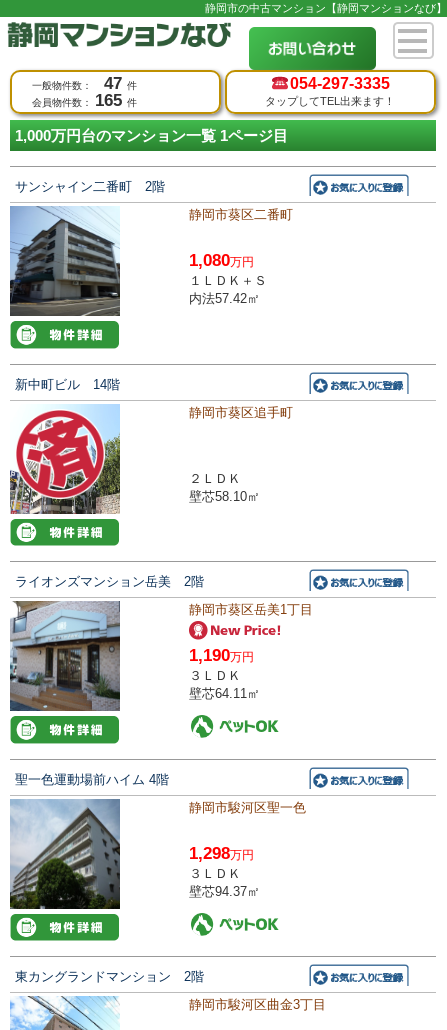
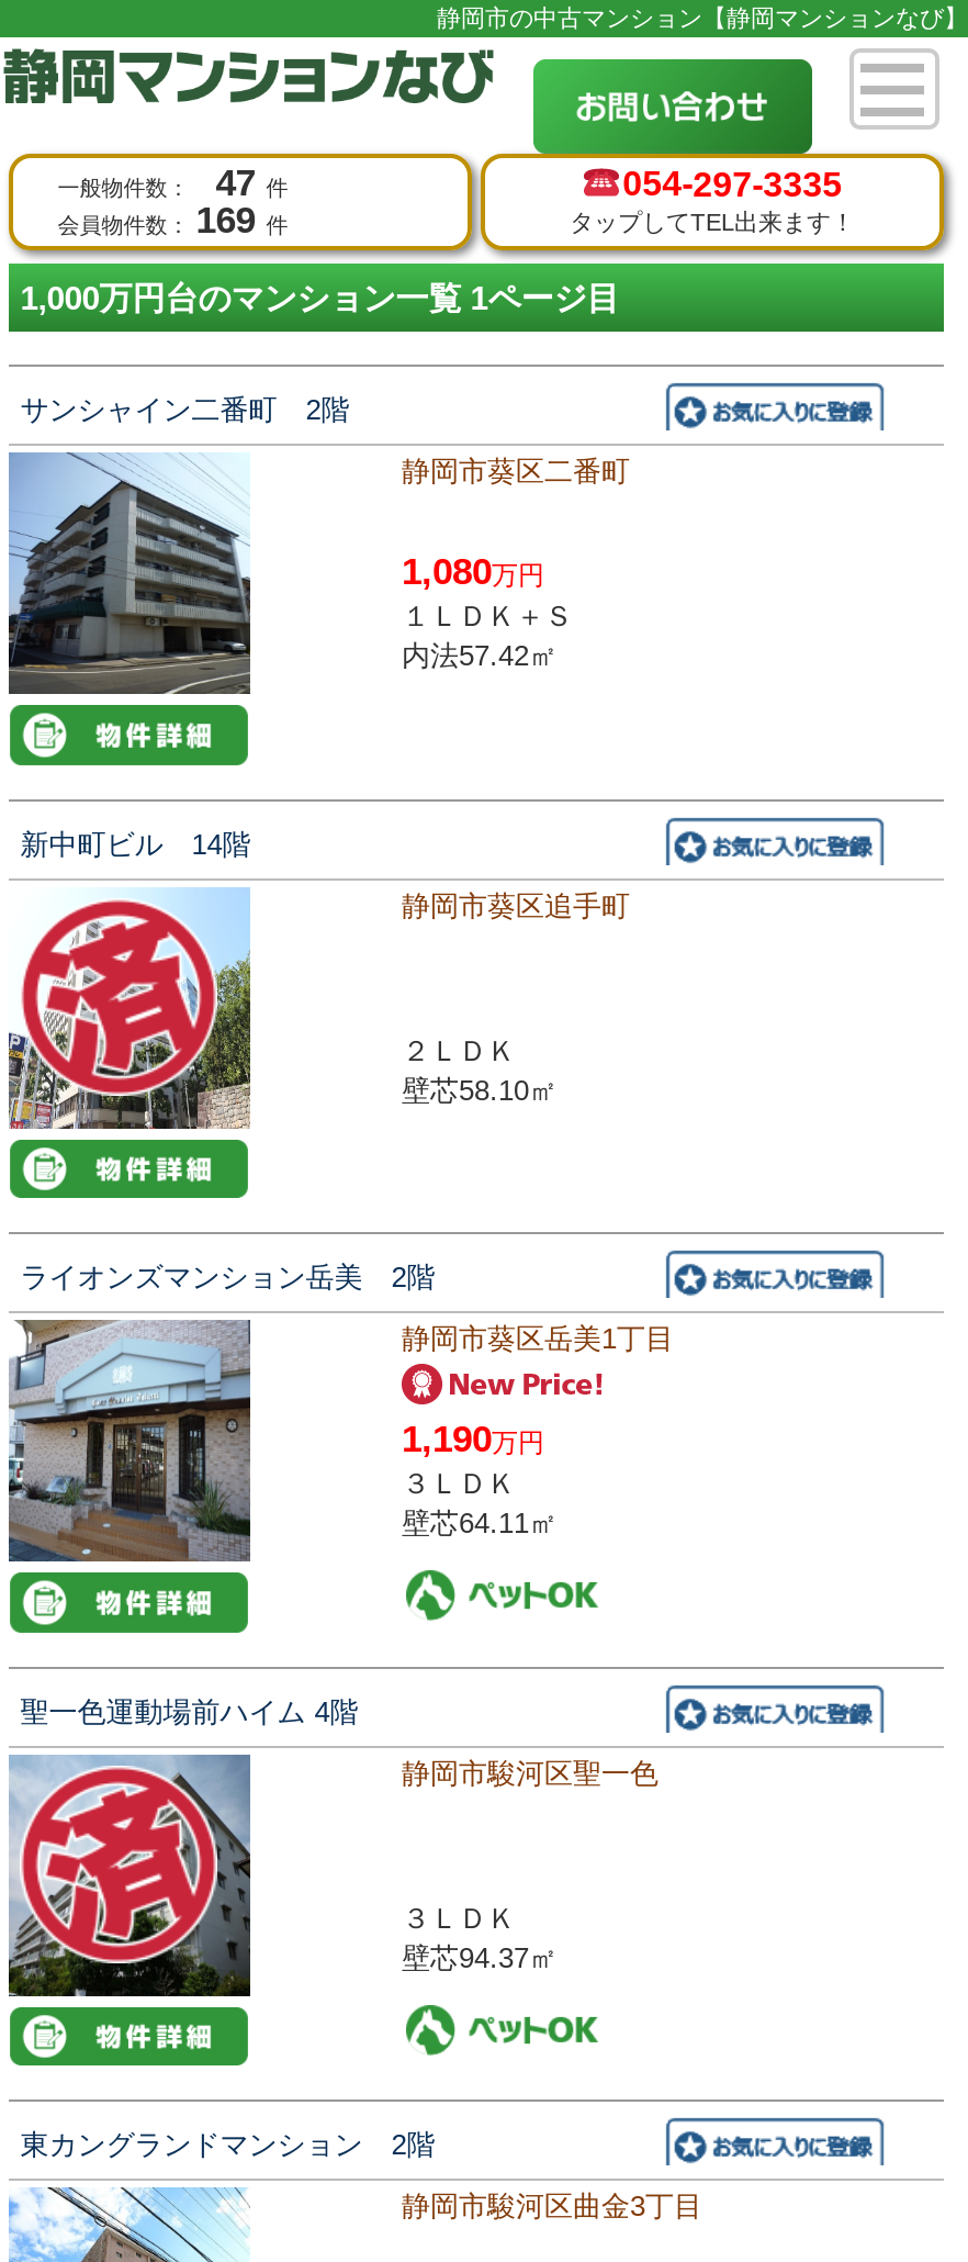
[32,91,137,110] 会員物件数： 165 件 -> [58,199,288,241] 会員物件数： 169 件
[17,804,106,894] [image] -> [22,1766,220,1966] [image]
[189,843,254,862] 1,298万円 -> none

